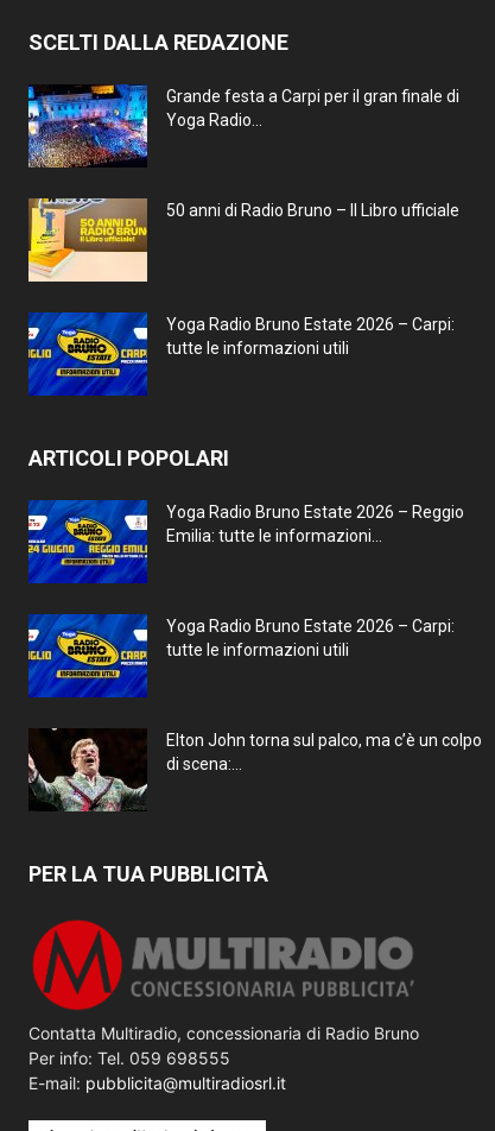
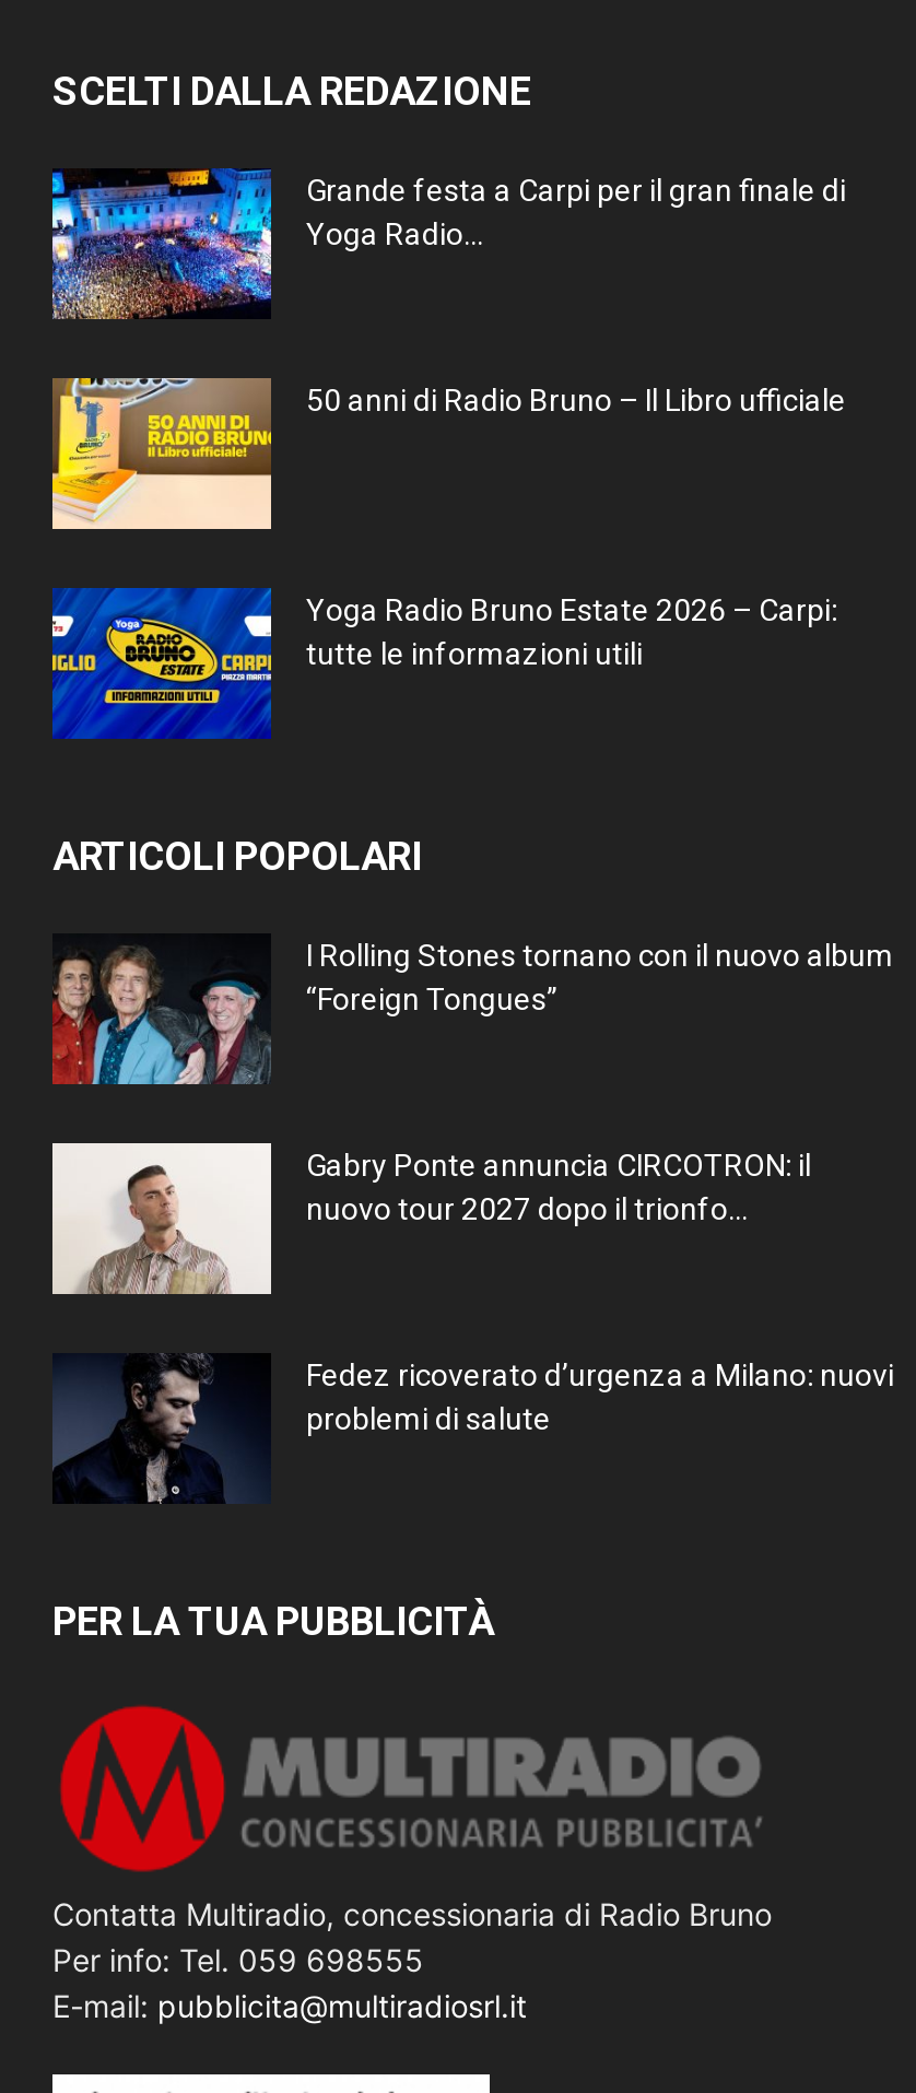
[27,499,464,585] [image] | Yoga Radio Bruno Estate 2026 – Reggio | Emilia: tutte le informazioni... -> [50,932,894,1087] [image] | I Rolling Stones tornano con il nuovo album | “Foreign Tongues”
[27,613,455,699] [image] | Yoga Radio Bruno Estate 2026 – Carpi: | tutte le informazioni utili -> [50,1140,811,1297] [image] | Gabry Ponte annuncia CIRCOTRON: il | nuovo tour 2027 dopo il trionfo...
[27,727,482,813] [image] | Elton John torna sul palco, ma c’è un colpo | di scena:... -> [52,1352,894,1505] [image] | Fedez ricoverato d’urgenza a Milano: nuovi | problemi di salute

